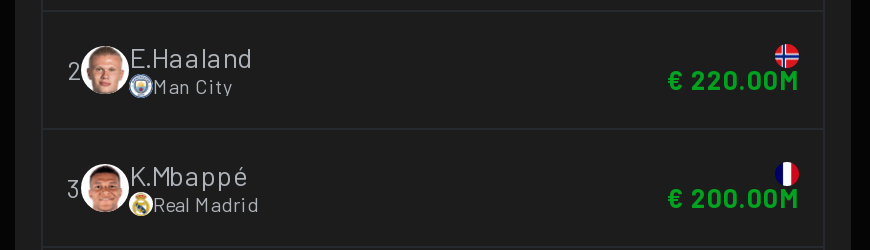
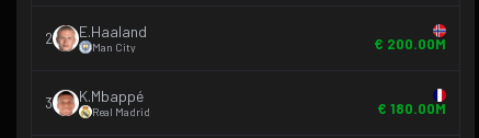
[667,65,799,97] € 220.00M -> [374,35,446,53] € 200.00M
[667,183,799,215] € 200.00M -> [377,100,446,118] € 180.00M

